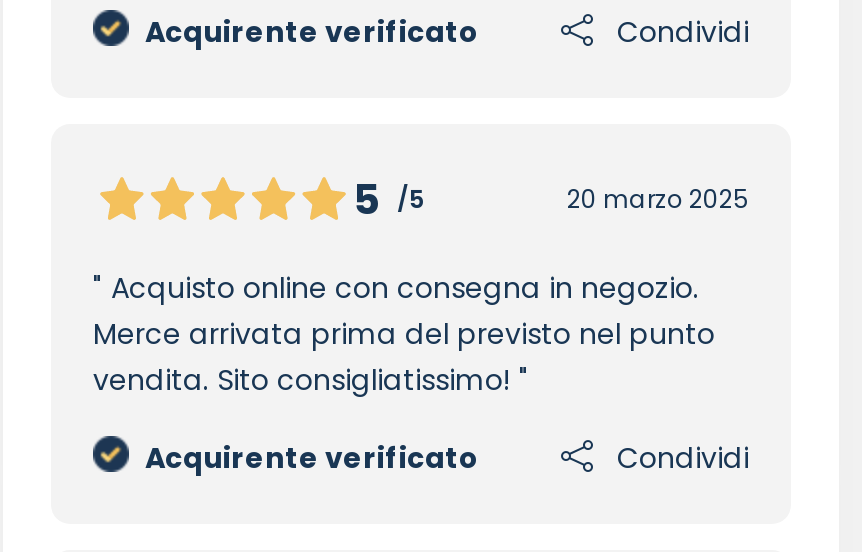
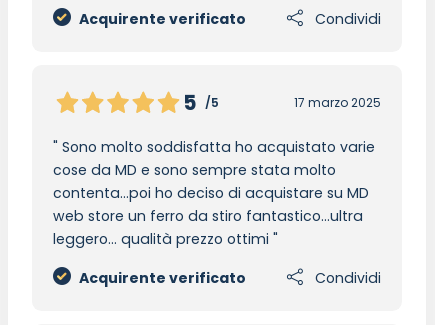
[567,182,749,216] 20 marzo 2025 -> [294,94,381,111] 17 marzo 2025
[93,268,715,400] Acquisto online con consegna in negozio. | Merce arrivata prima del previsto nel punto | vendita. Sito consigliatissimo! -> [53,137,375,249] Sono molto soddisfatta ho acquistato varie | cose da MD e sono sempre stata molto | contenta...poi ho deciso di acquistare su MD | web store un ferro da stiro fantastico...ultra | leggero... qualità prezzo ottimi

